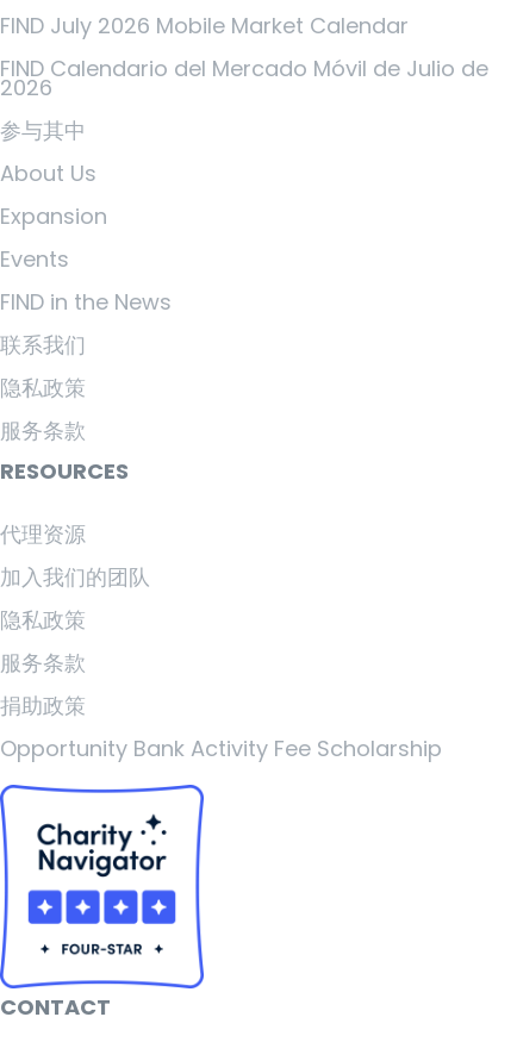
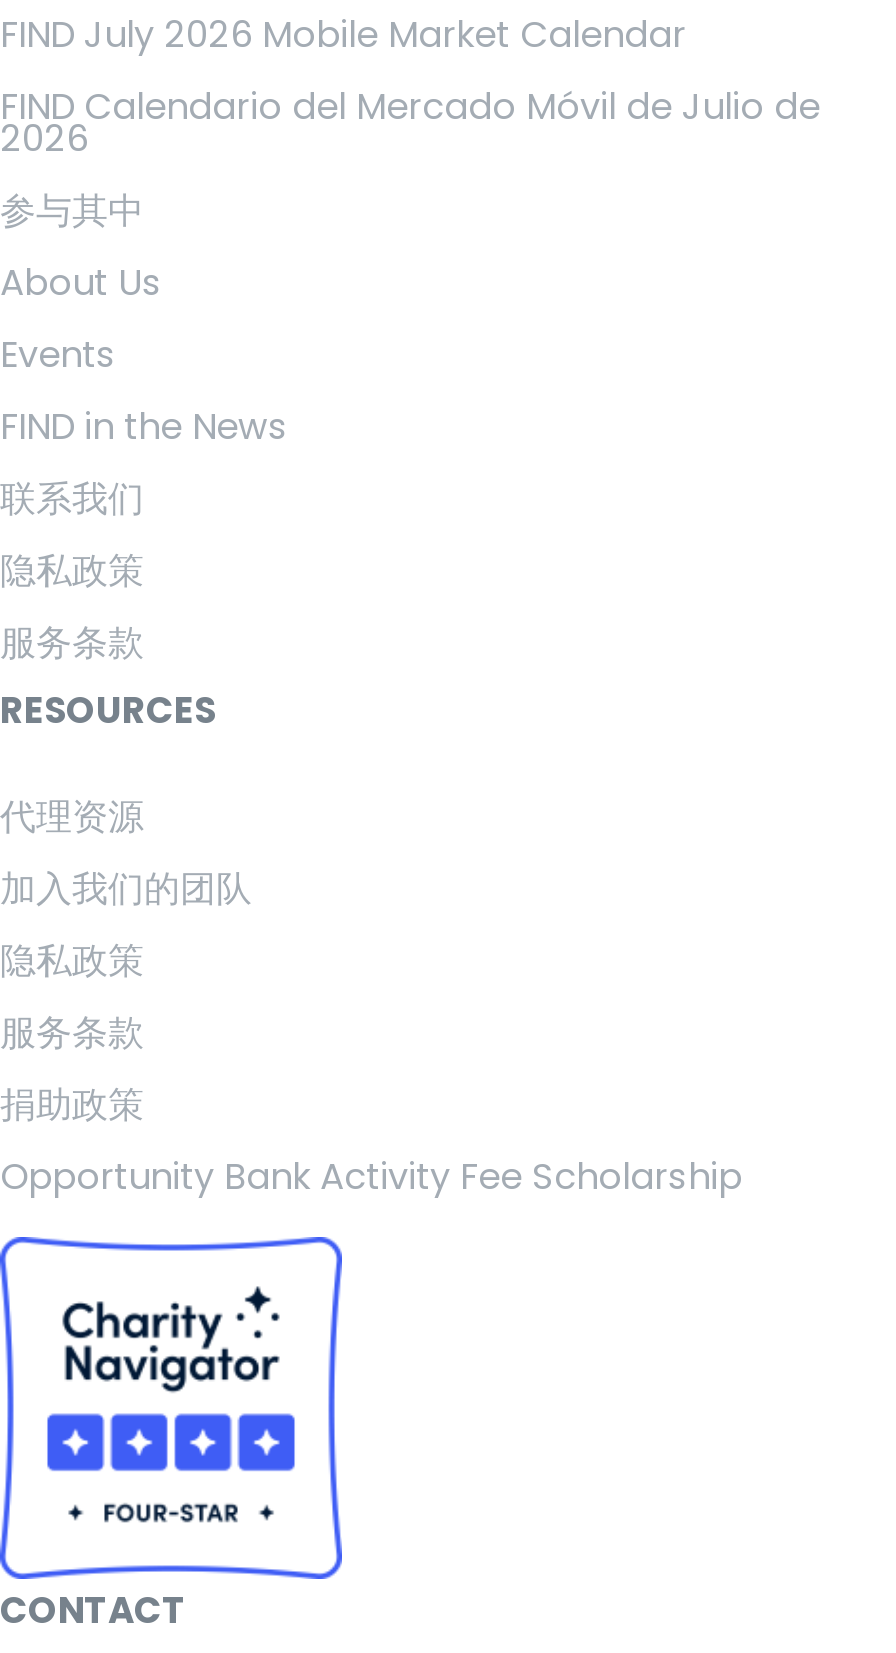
[0,201,107,231] Expansion -> none

